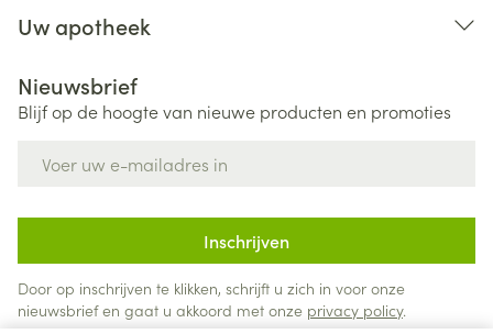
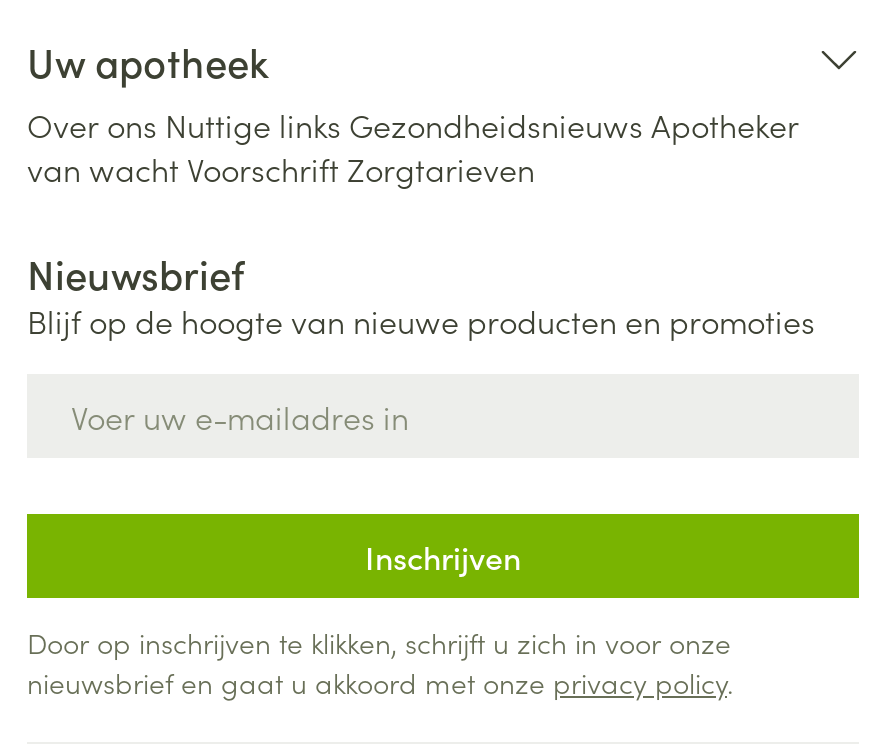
none -> [27,102,799,190] Over ons Nuttige links Gezondheidsnieuws Apotheker | van wacht Voorschrift Zorgtarieven

